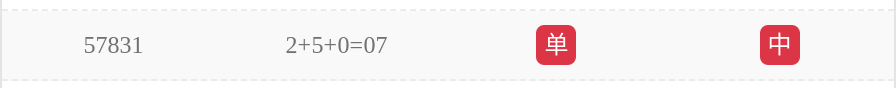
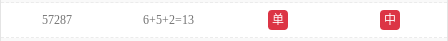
[84,31,144,59] 57831 -> [42,13,72,27] 57287
[286,31,388,59] 2+5+0=07 -> [143,13,194,27] 6+5+2=13

